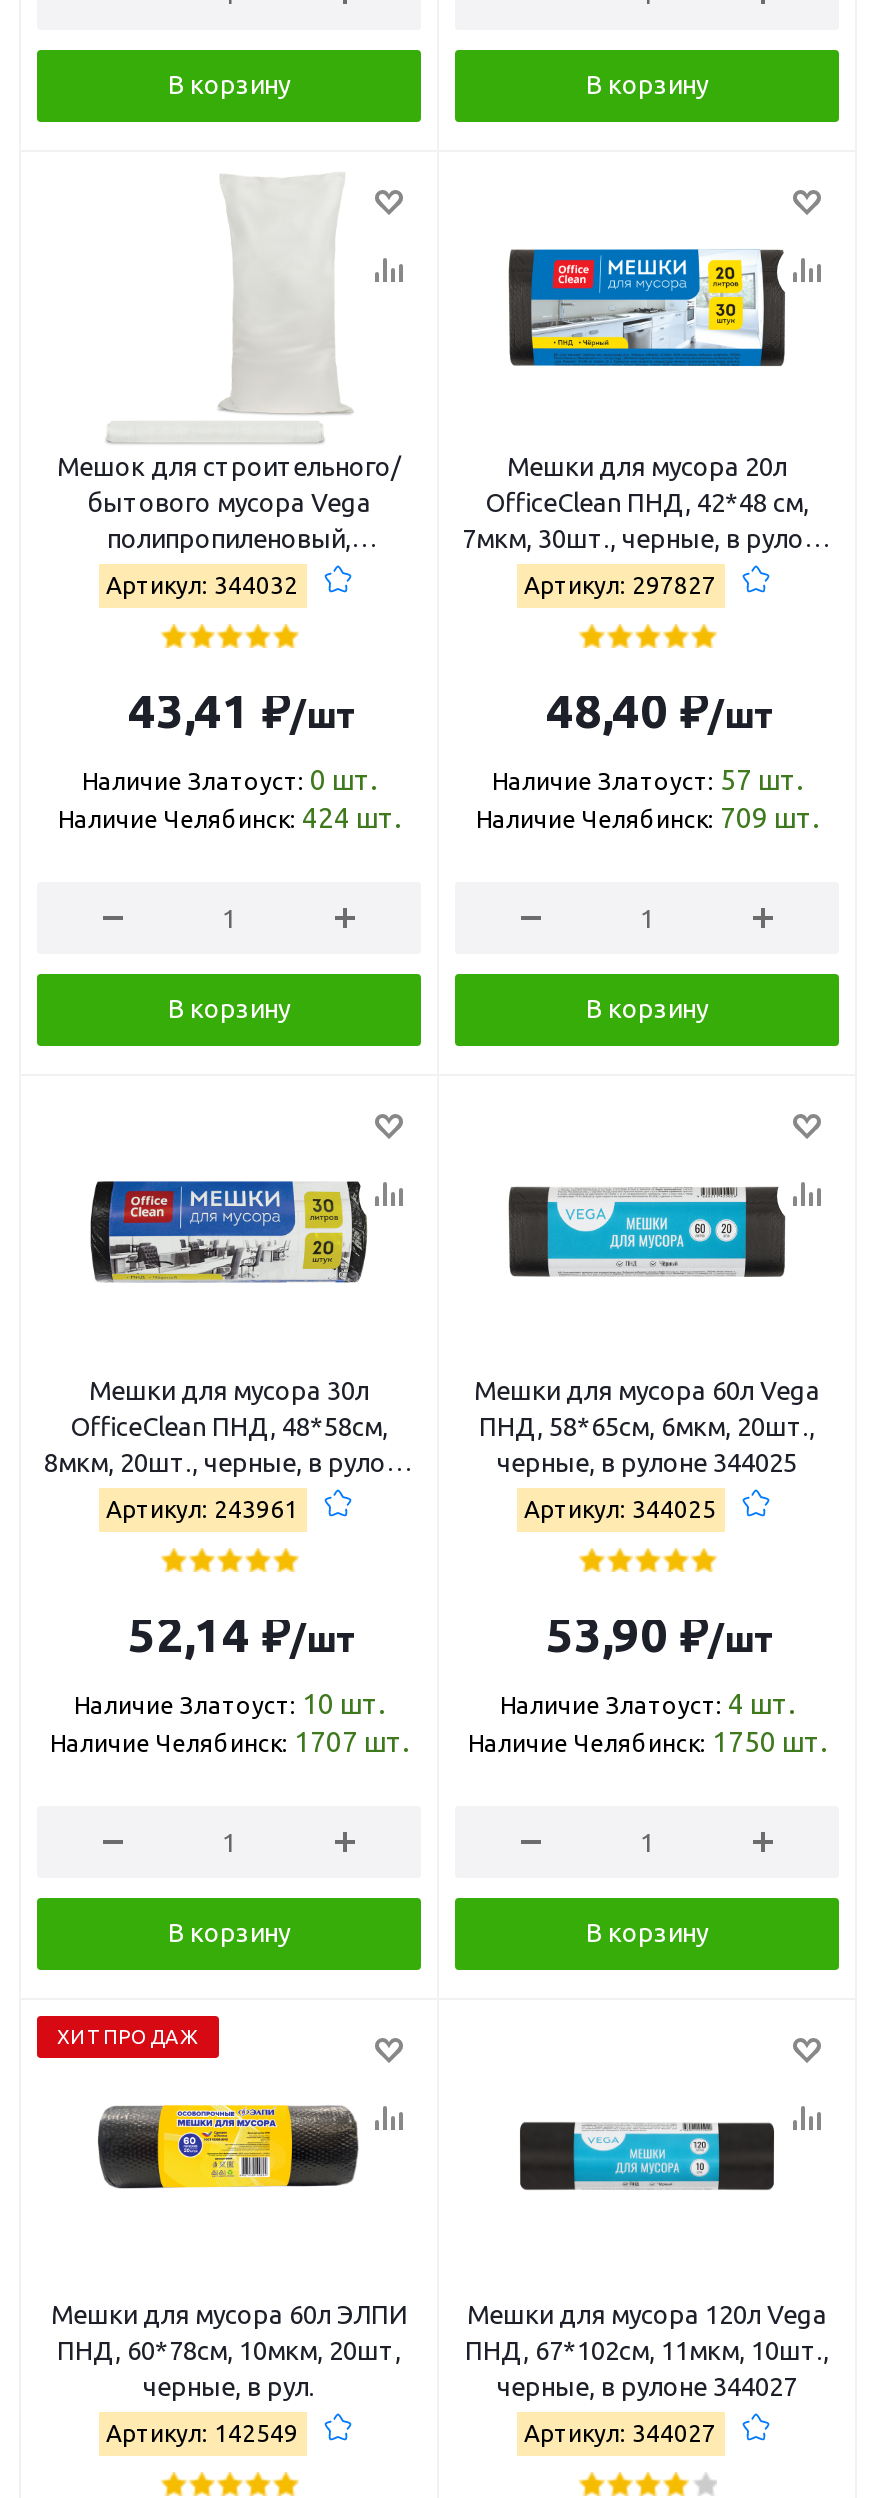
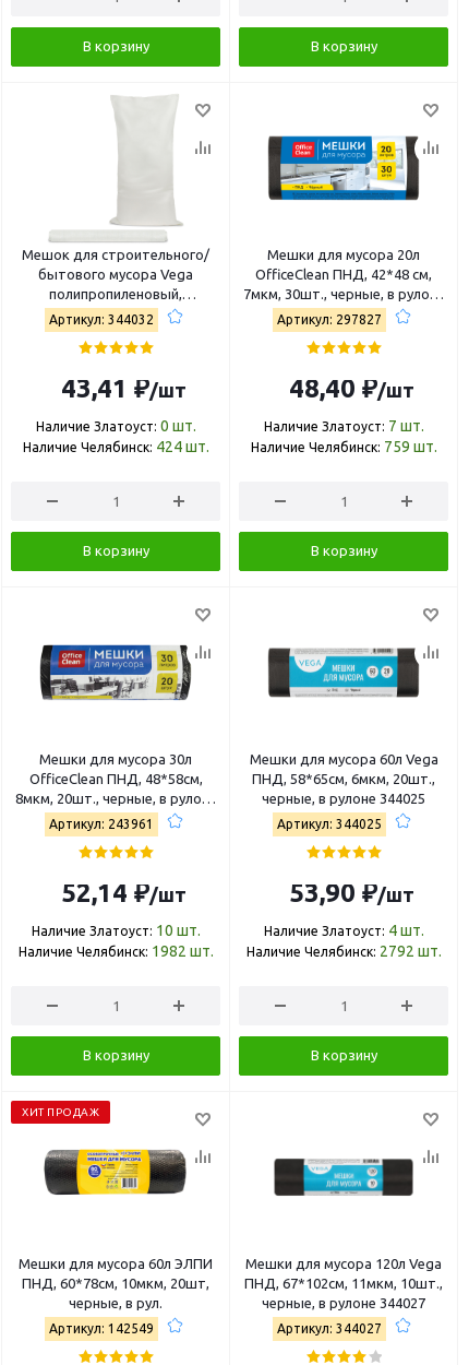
[492,763,802,795] Наличие Златоуст: 57 шт. -> [263,417,424,434] Наличие Златоуст: 7 шт.
[476,801,818,833] Наличие Челябинск: 709 шт. -> [250,438,437,455] Наличие Челябинск: 759 шт.
[50,1725,408,1757] Наличие Челябинск: 1707 шт. -> [18,942,213,960] Наличие Челябинск: 1982 шт.
[468,1725,826,1757] Наличие Челябинск: 1750 шт. -> [246,942,441,960] Наличие Челябинск: 2792 шт.

